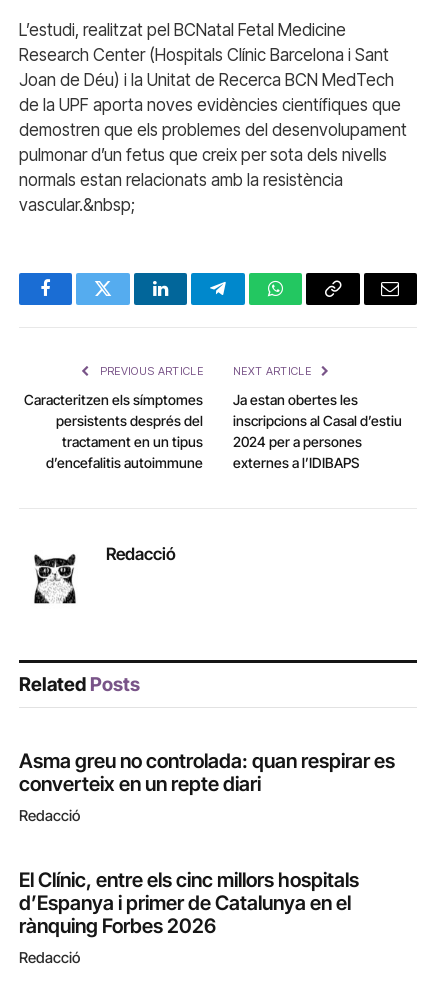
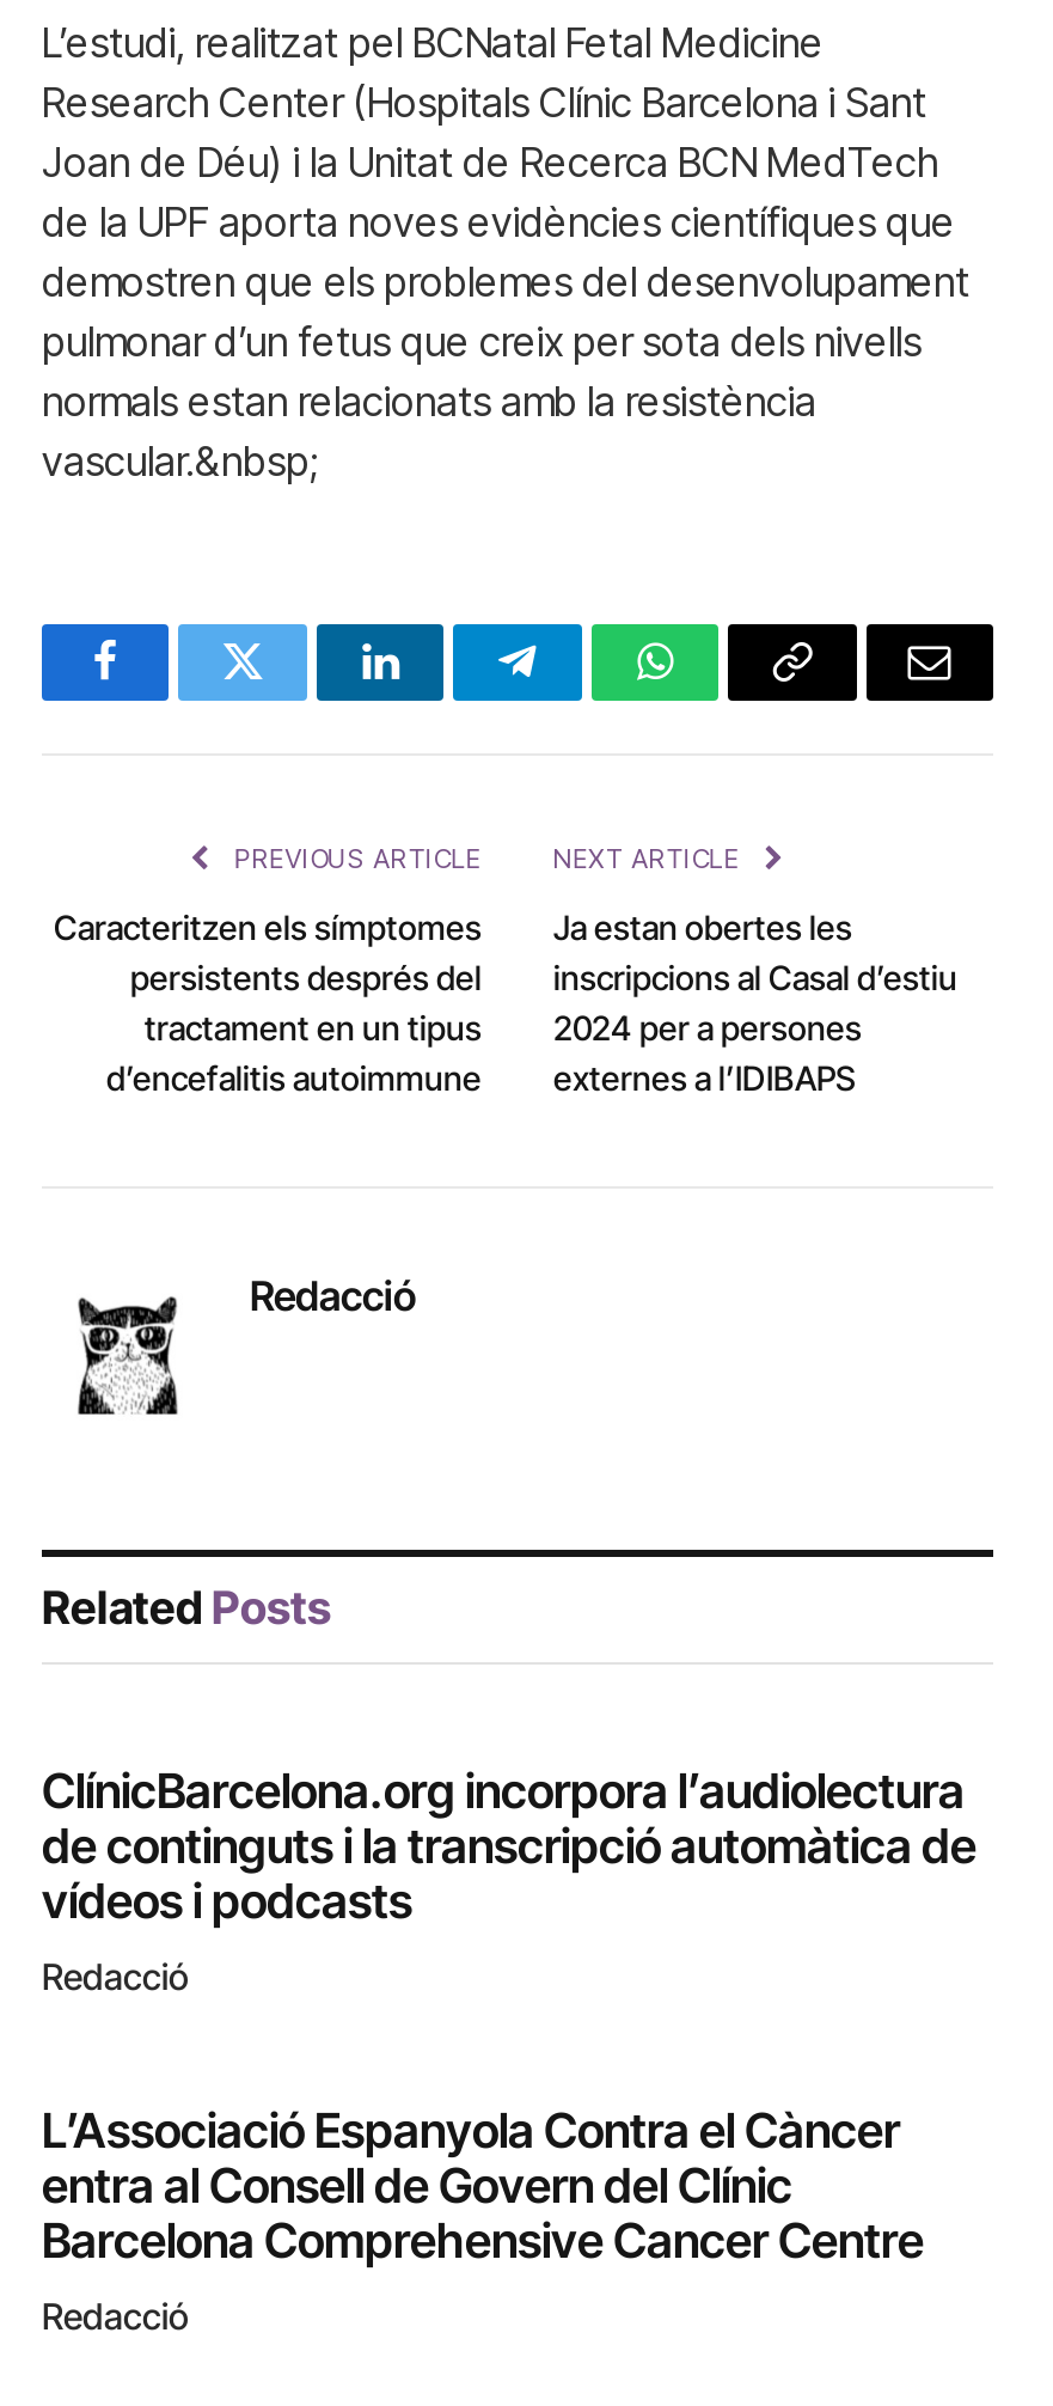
[19,749,395,796] Asma greu no controlada: quan respirar es | converteix en un repte diari -> [42,1763,977,1930] ClínicBarcelona.org incorpora l’audiolectura | de continguts i la transcripció automàtica de | vídeos i podcasts
[19,868,359,938] El Clínic, entre els cinc millors hospitals | d’Espanya i primer de Catalunya en el | rànquing Forbes 2026 -> [42,2102,924,2270] L’Associació Espanyola Contra el Càncer | entra al Consell de Govern del Clínic | Barcelona Comprehensive Cancer Centre

